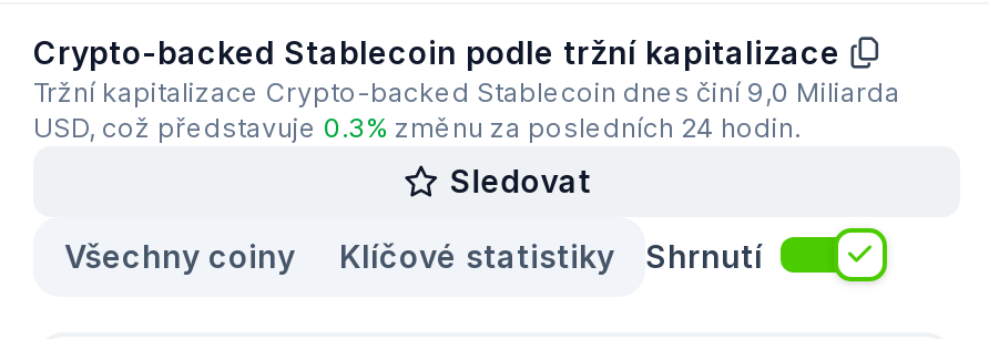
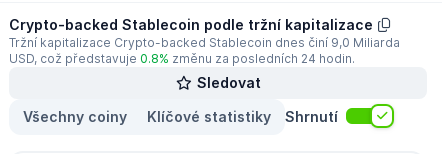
[33,111,801,144] USD, což představuje 0.3% změnu za posledních 24 hodin. -> [9,51,355,66] USD, což představuje 0.8% změnu za posledních 24 hodin.

